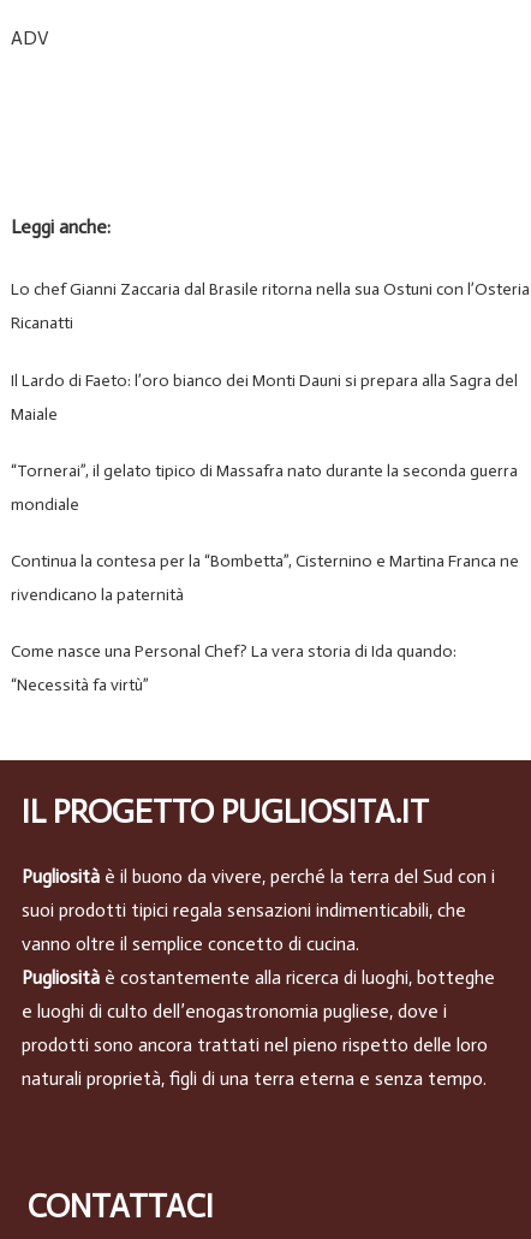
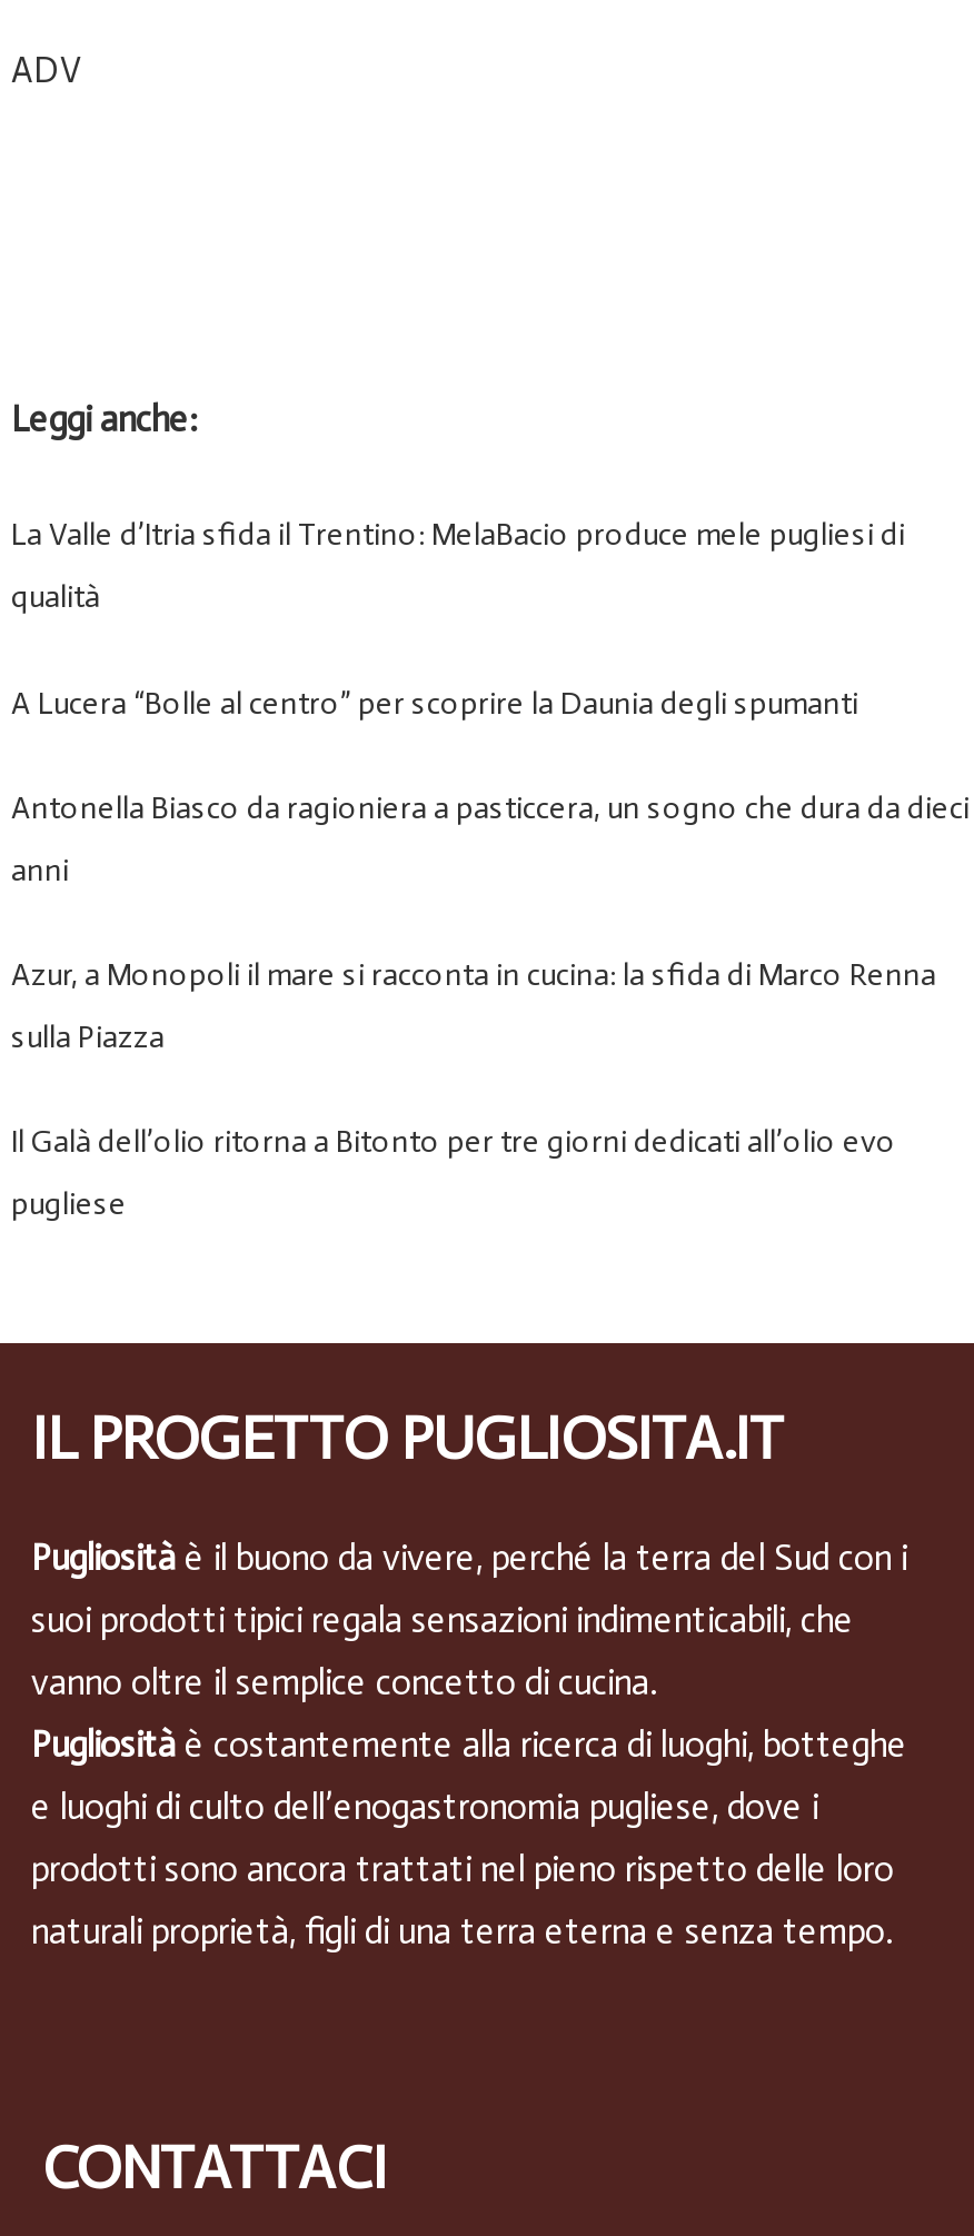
[11,280,530,696] Lo chef Gianni Zaccaria dal Brasile ritorna nella sua Ostuni con l’Osteria | Ricanatti | Il Lardo di Faeto: l’oro bianco dei Monti Dauni si prepara alla Sagra del | Maiale | “Tornerai”, il gelato tipico di Massafra nato durante la seconda guerra | mondiale | Continua la contesa per la “Bombetta”, Cisternino e Martina Franca ne | rivendicano la paternità | Come nasce una Personal Chef? La vera storia di Ida quando: | “Necessità fa virtù” -> [11,517,970,1224] La Valle d’Itria sfida il Trentino: MelaBacio produce mele pugliesi di | qualità | A Lucera “Bolle al centro” per scoprire la Daunia degli spumanti | Antonella Biasco da ragioniera a pasticcera, un sogno che dura da dieci | anni | Azur, a Monopoli il mare si racconta in cucina: la sfida di Marco Renna | sulla Piazza | Il Galà dell’olio ritorna a Bitonto per tre giorni dedicati all’olio evo | pugliese

